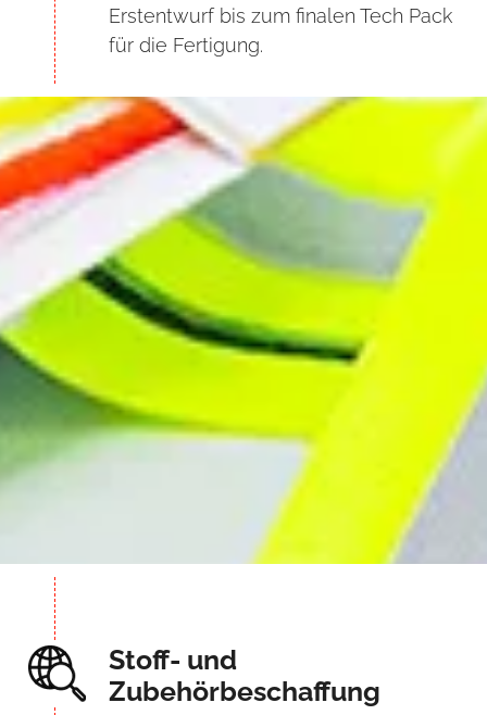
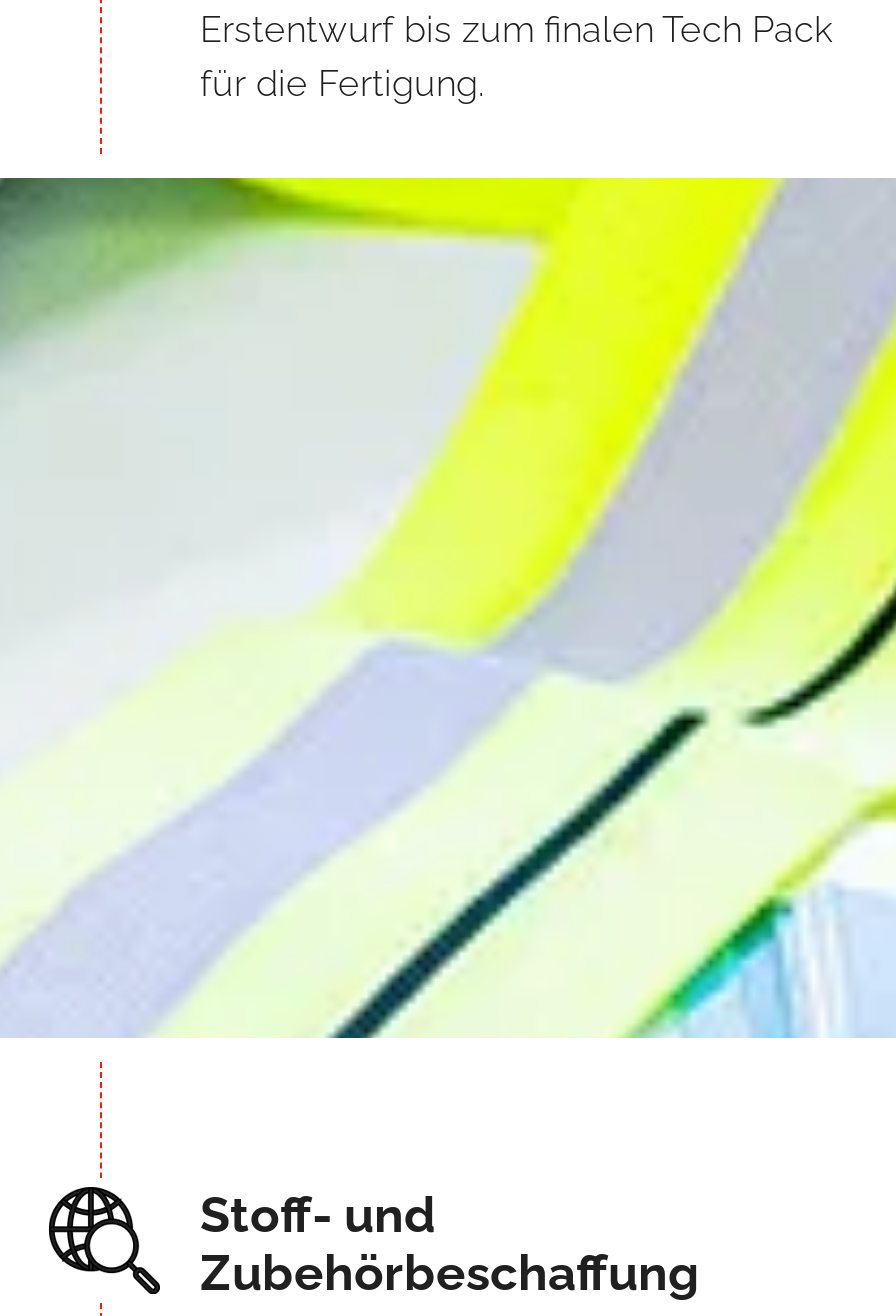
[3,96,484,565] [image] -> [6,176,890,1040] [image]

